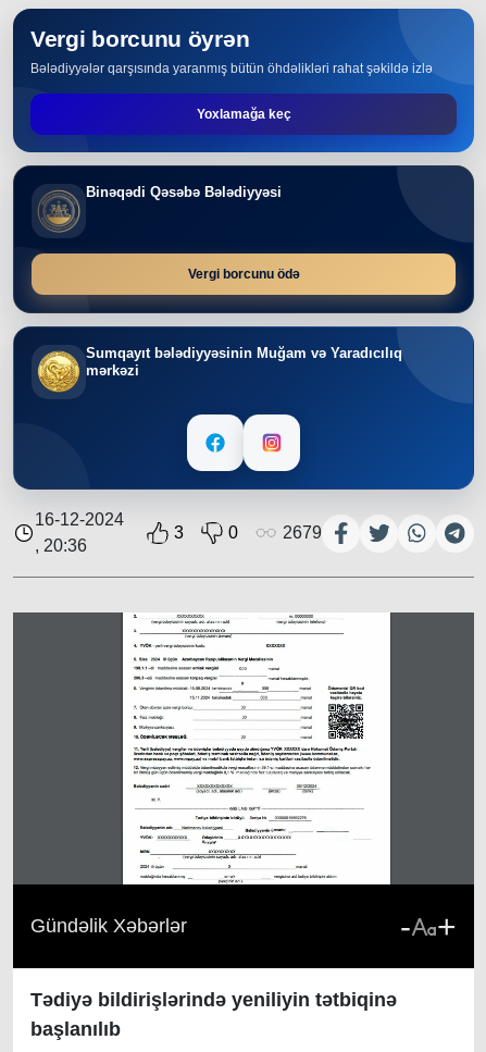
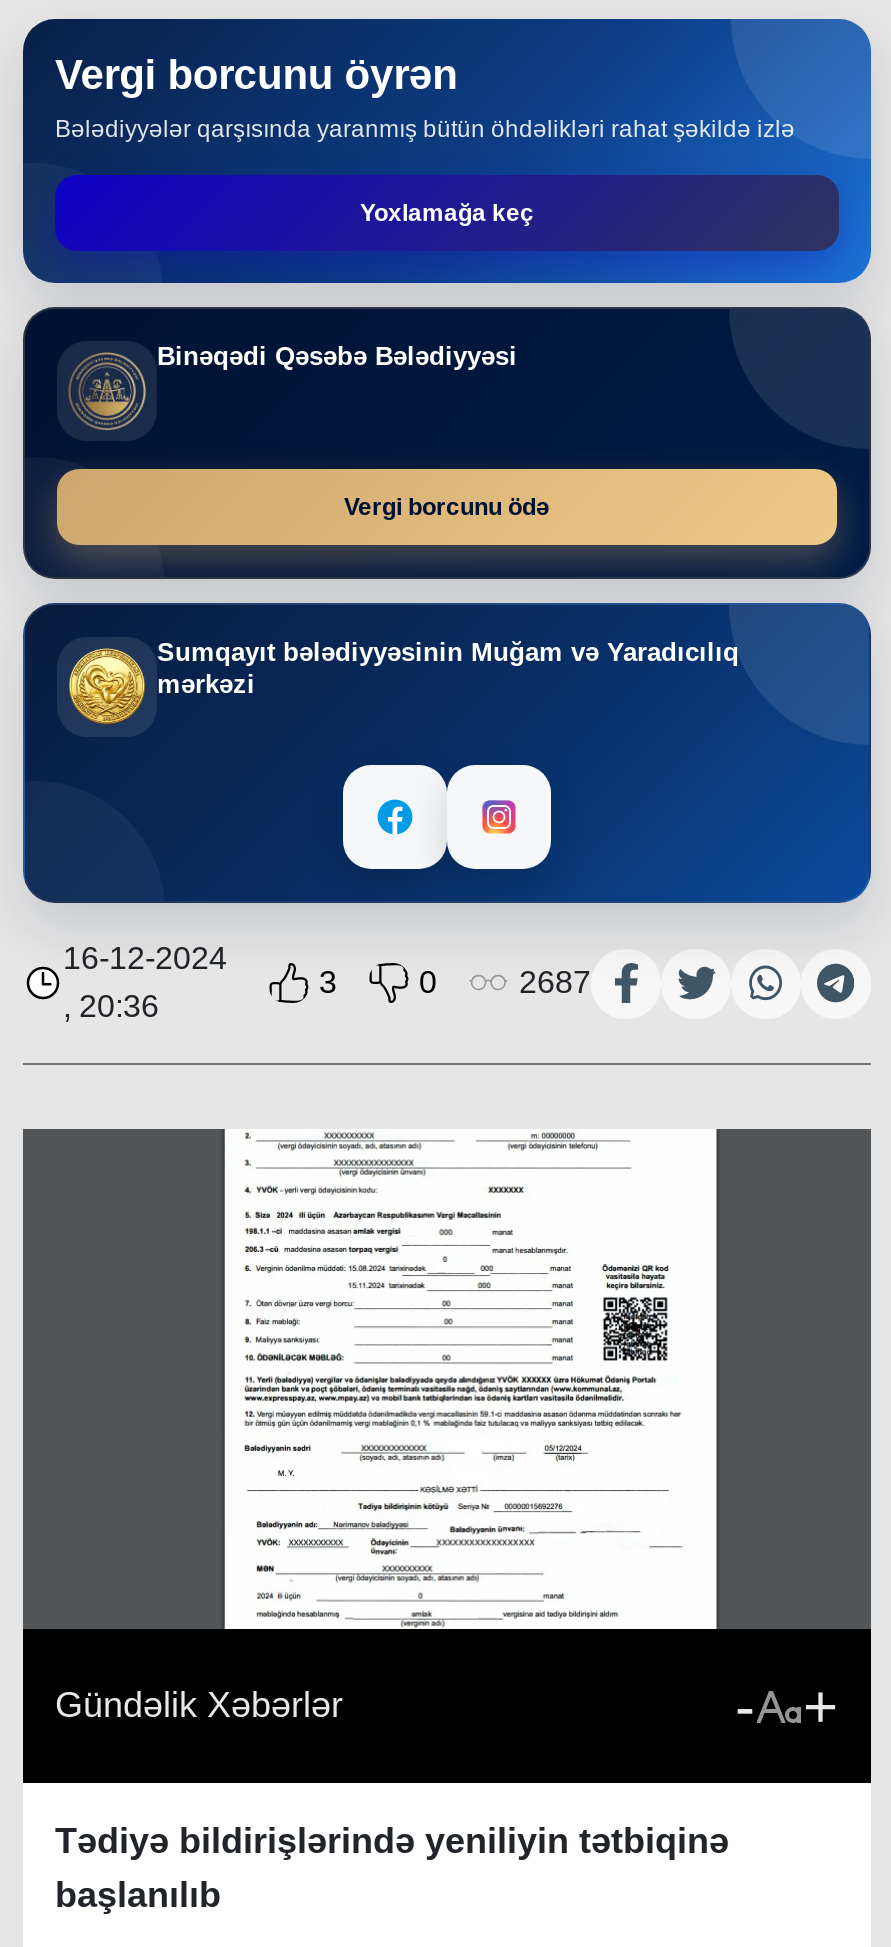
[283,523,322,542] 2679 -> [519,965,591,999] 2687

